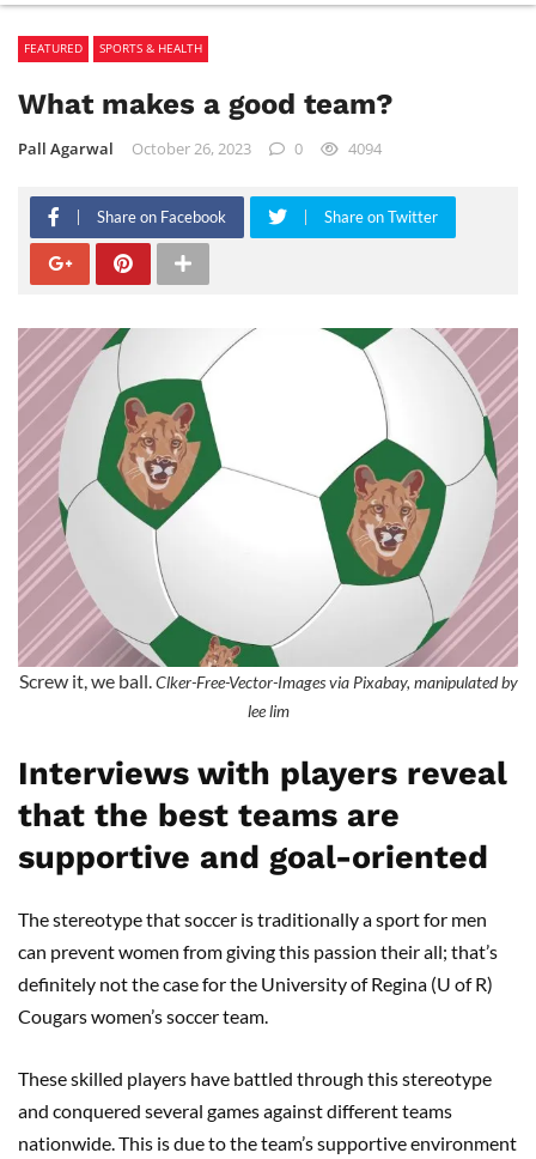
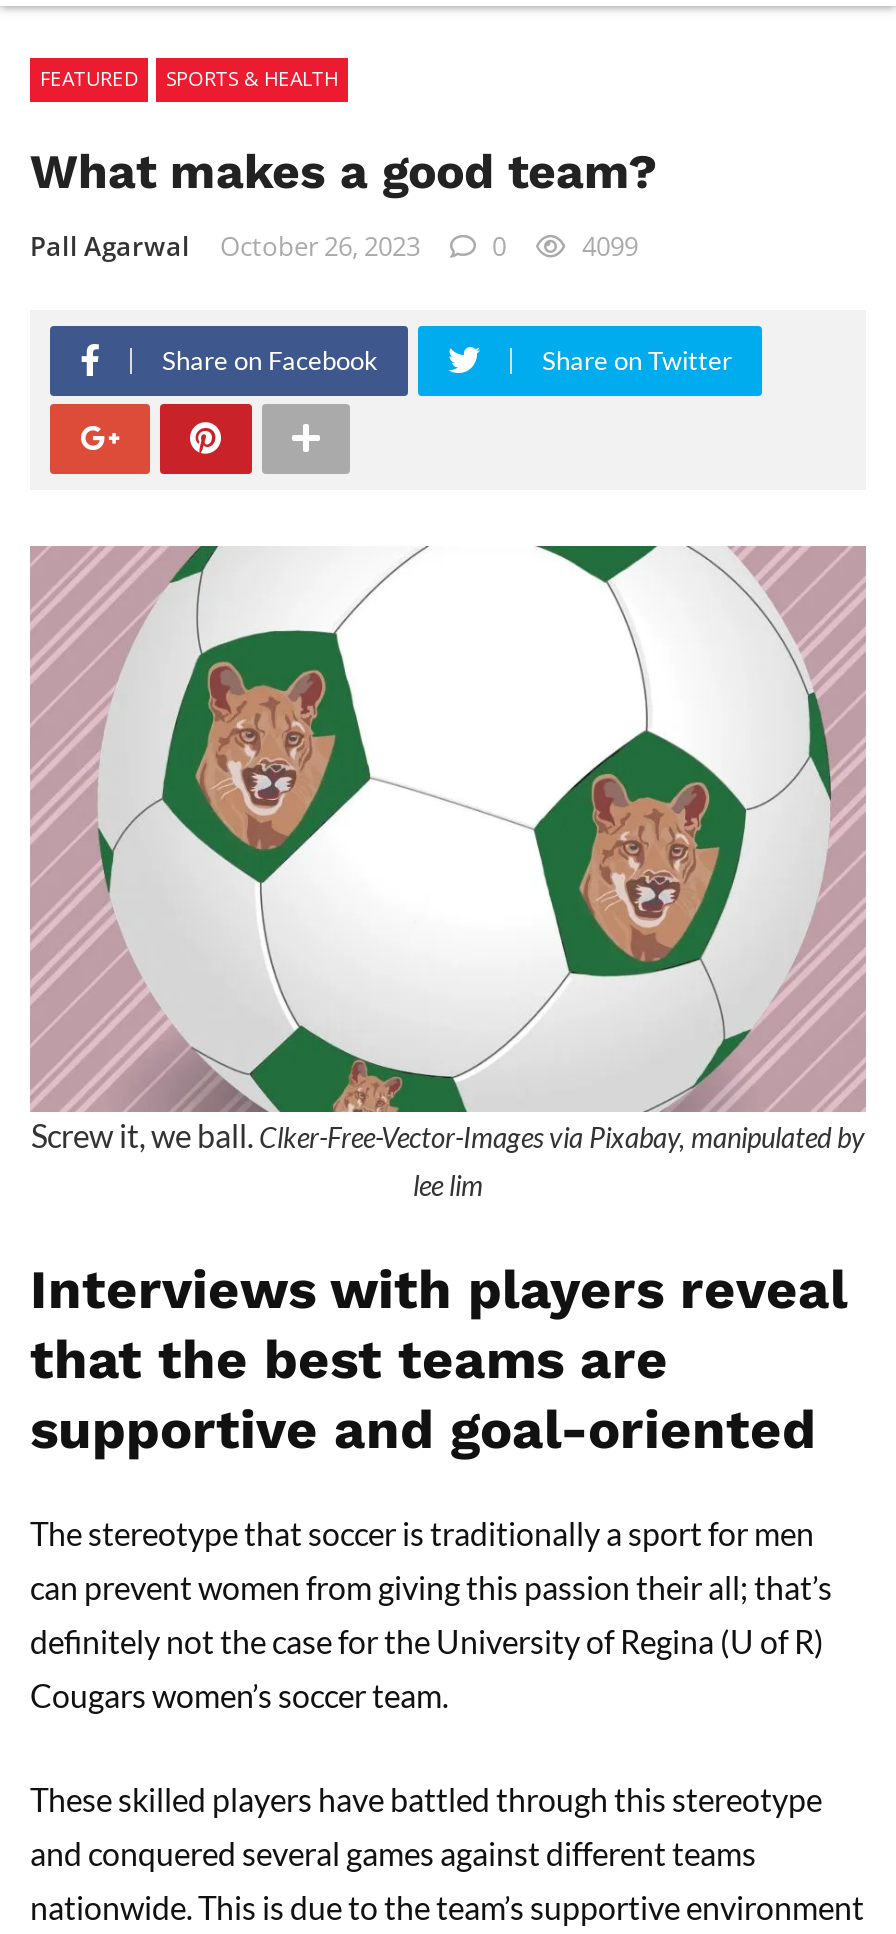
[348,137,382,159] 4094 -> [582,227,638,263] 4099

